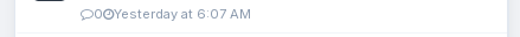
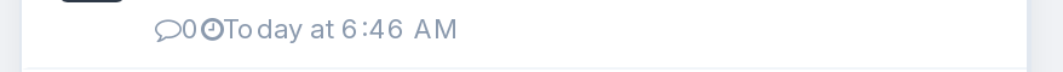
[114,6,251,22] Yesterday at 6:07 AM -> [223,12,458,46] Today at 6:46 AM

